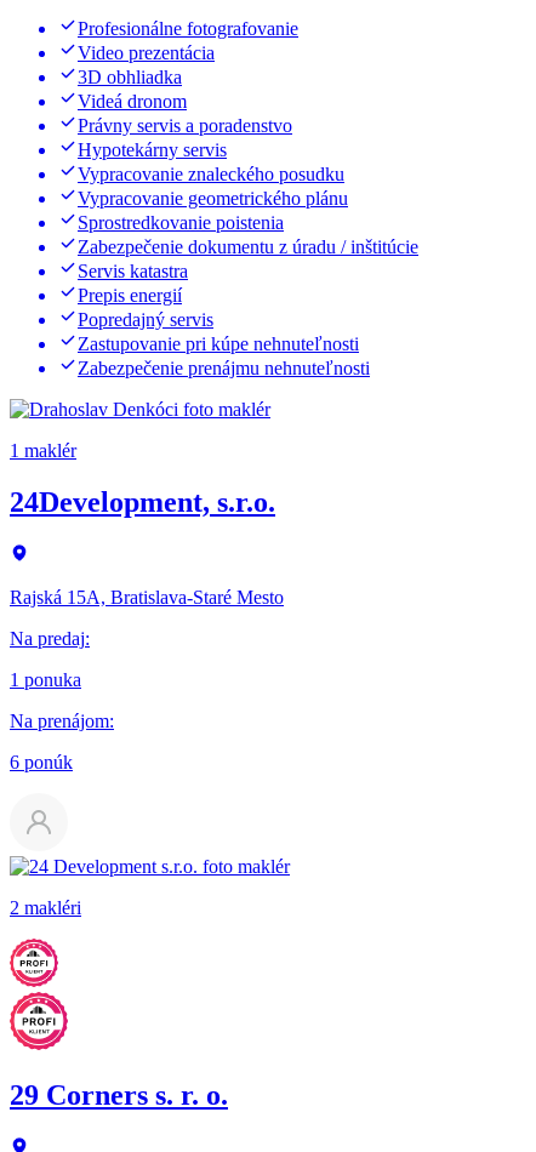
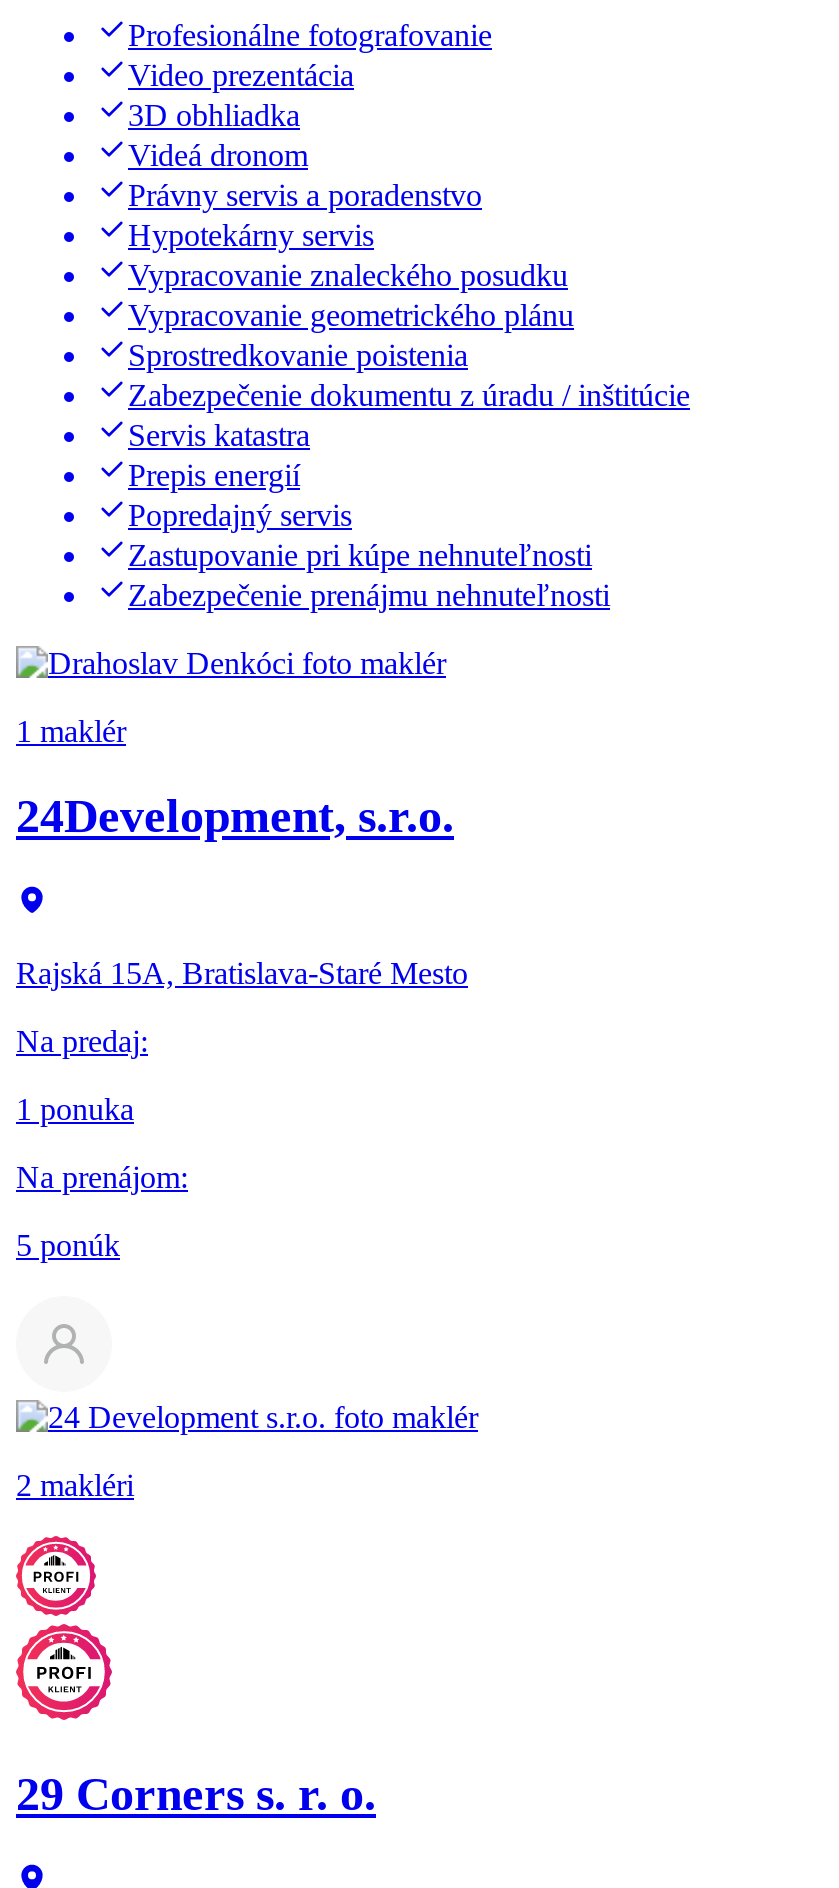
[10,752,73,772] 6 ponúk -> [16,1228,120,1262] 5 ponúk

